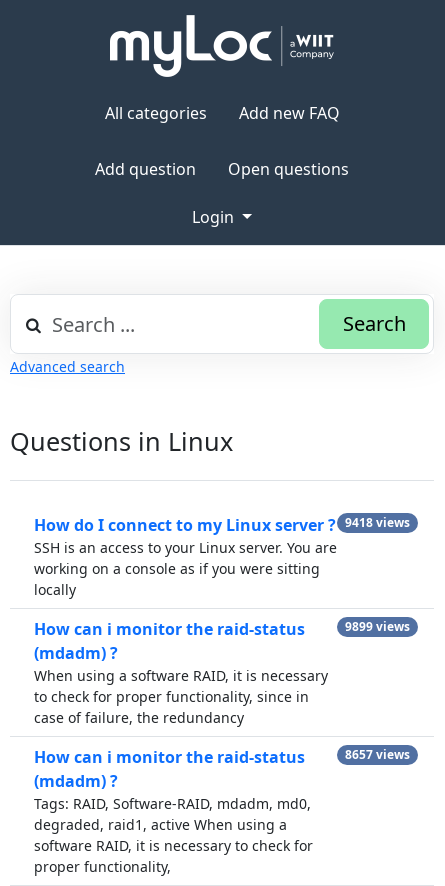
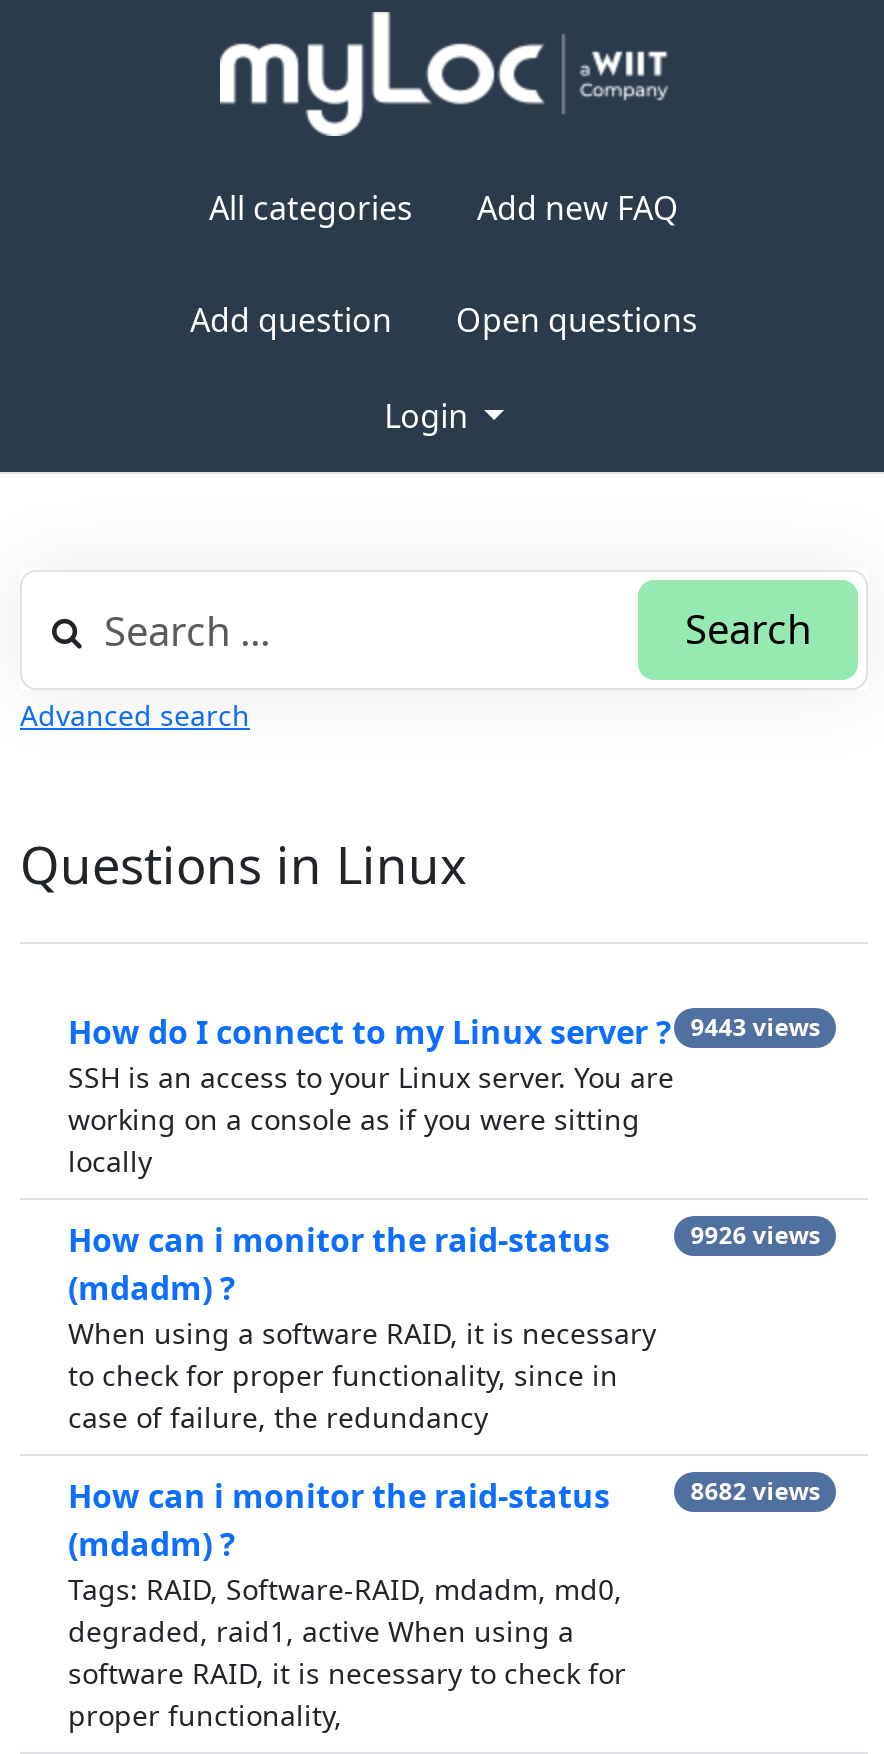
[34,514,410,536] How do I connect to my Linux server ? 9418 views -> [68,1010,820,1054] How do I connect to my Linux server ? 9443 views
[345,618,410,635] 9899 views -> [690,1218,820,1252] 9926 views
[345,746,410,763] 8657 views -> [690,1474,820,1508] 8682 views

